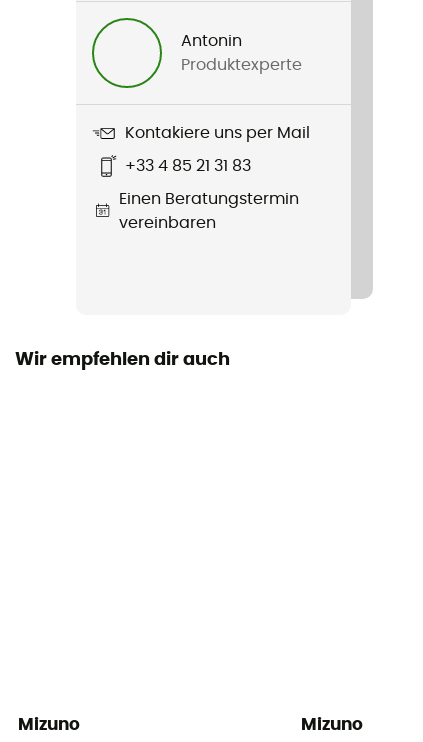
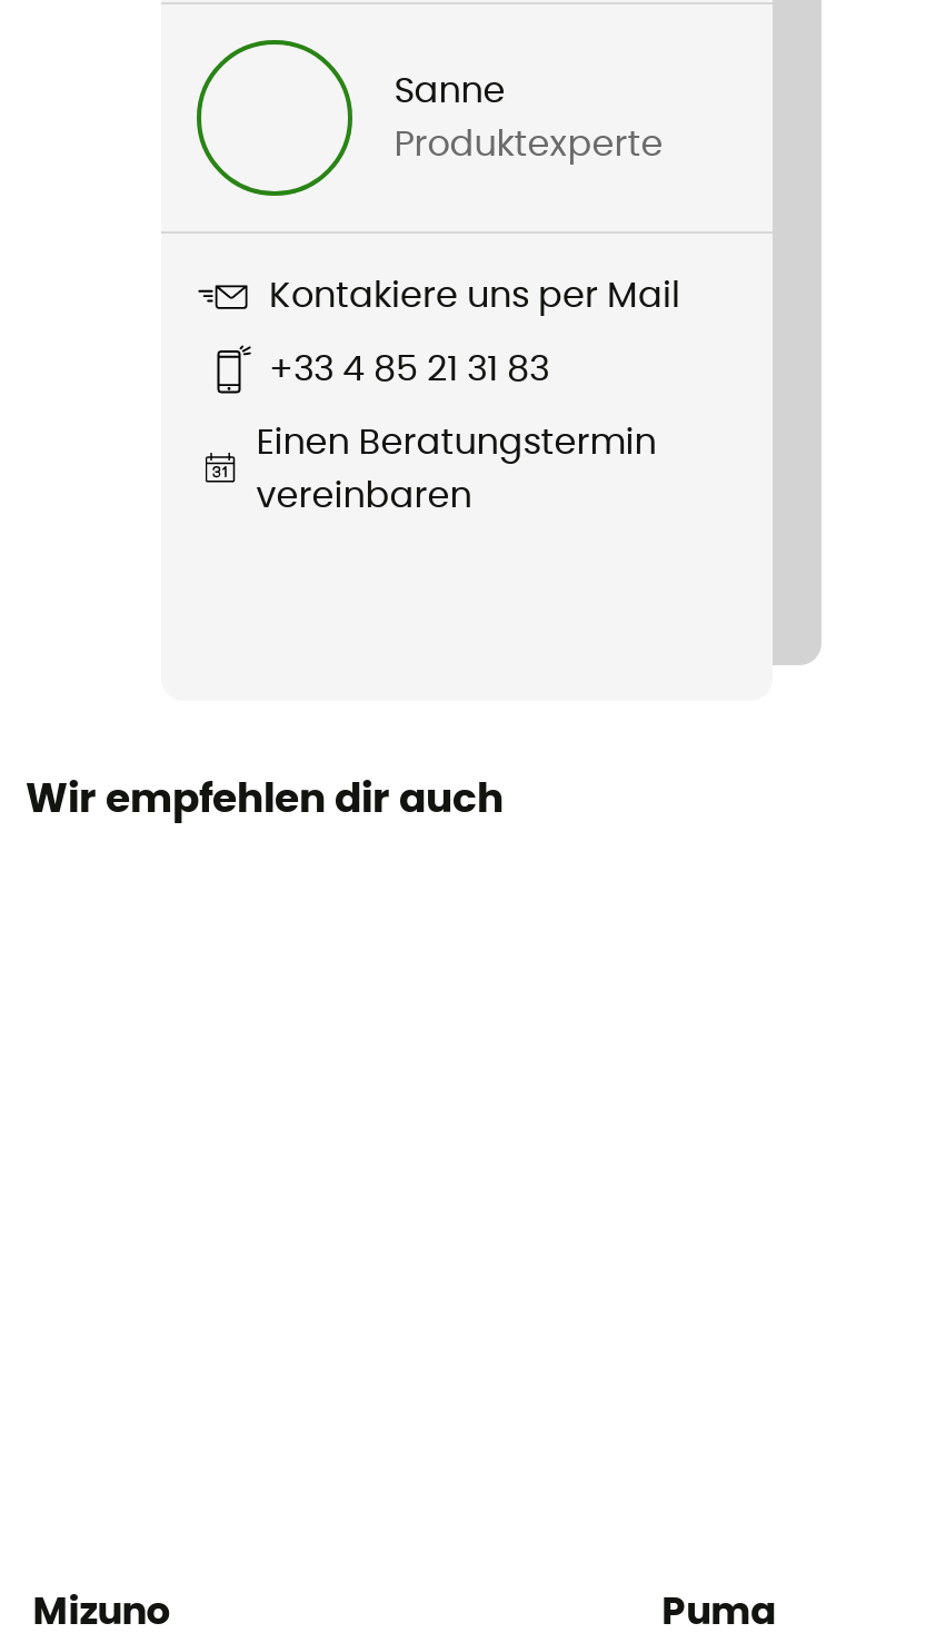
[181,33,242,49] Antonin -> [394,73,505,109] Sanne
[301,716,363,733] Mizuno -> [662,1592,777,1630] Puma

